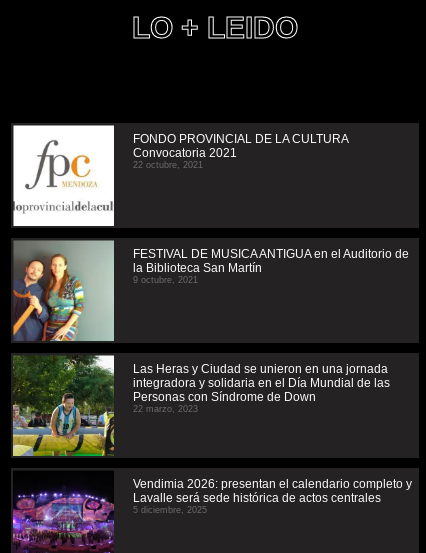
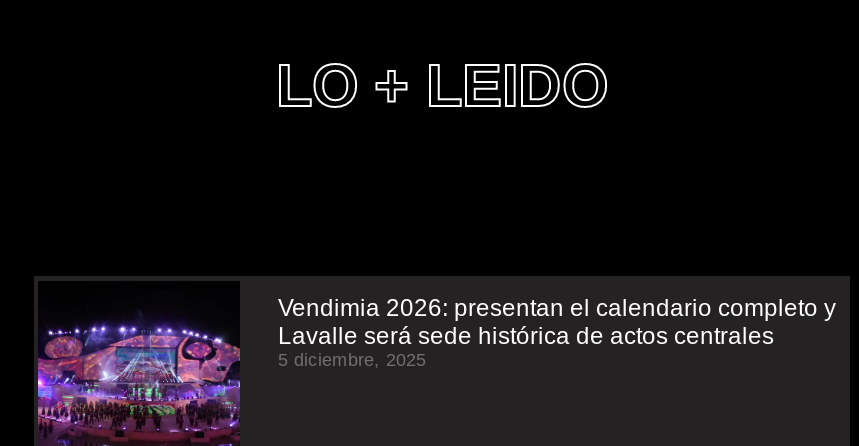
[12,124,348,228] [image] | FONDO PROVINCIAL DE LA CULTURA | Convocatoria 2021 | 22 octubre, 2021 -> none
[13,239,409,343] [image] | FESTIVAL DE MUSICA ANTIGUA en el Auditorio de | la Biblioteca San Martín | 9 octubre, 2021 -> none
[12,353,390,458] [image] | Las Heras y Ciudad se unieron en una jornada | integradora y solidaria en el Día Mundial de las | Personas con Síndrome de Down | 22 marzo, 2023 -> none

